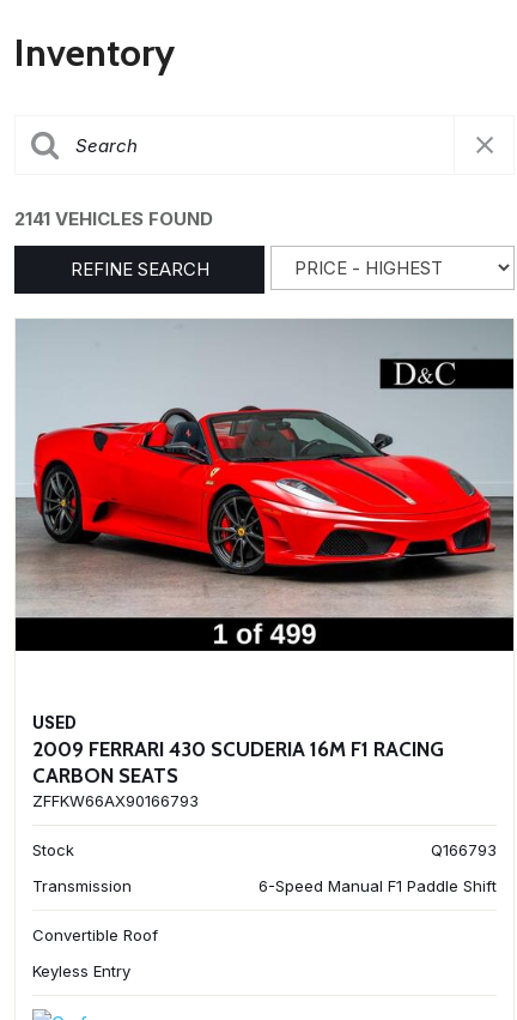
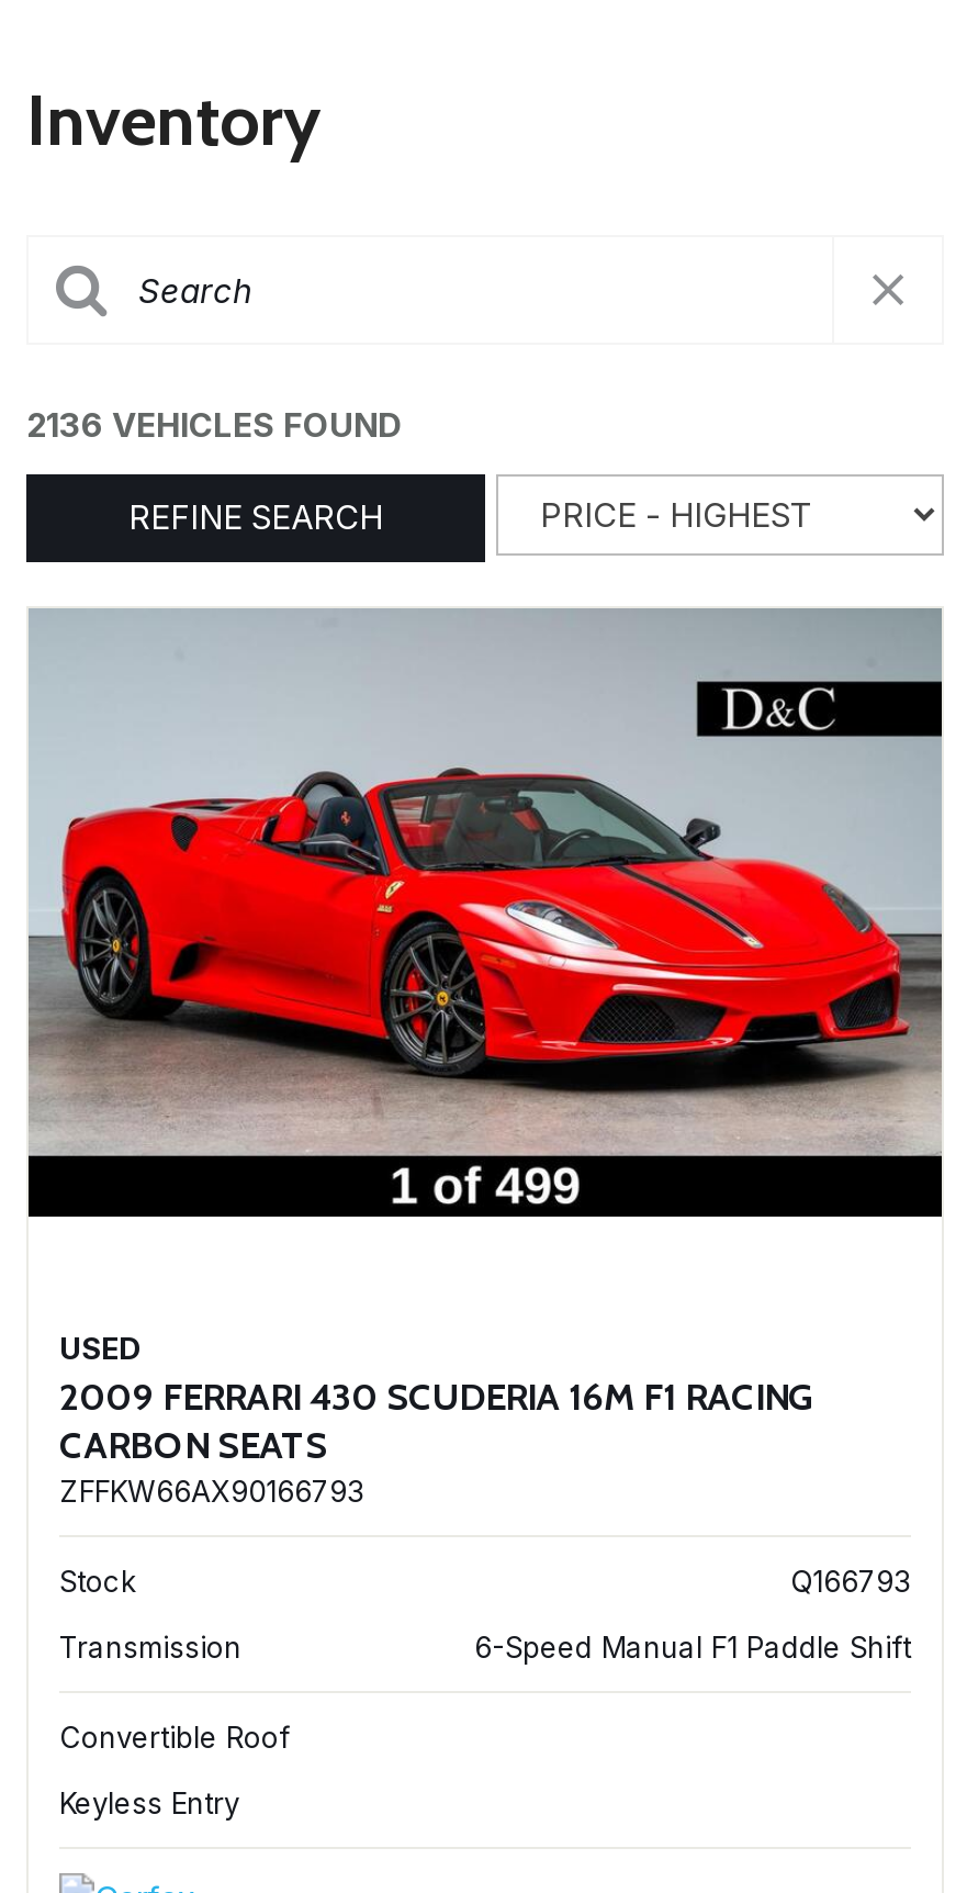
[14,207,213,230] 2141 VEHICLES FOUND -> [26,404,402,446] 2136 VEHICLES FOUND

